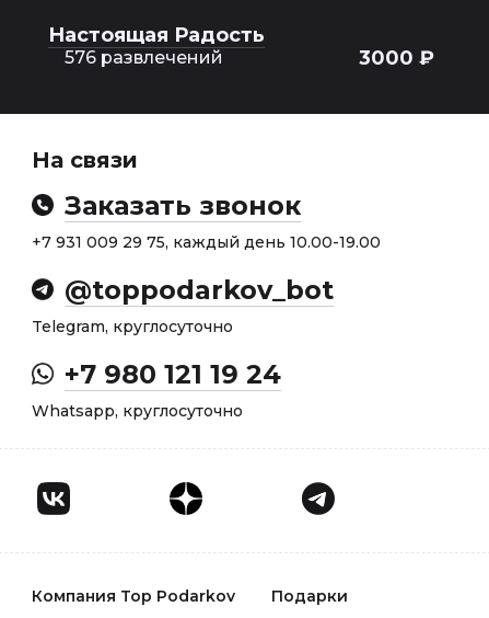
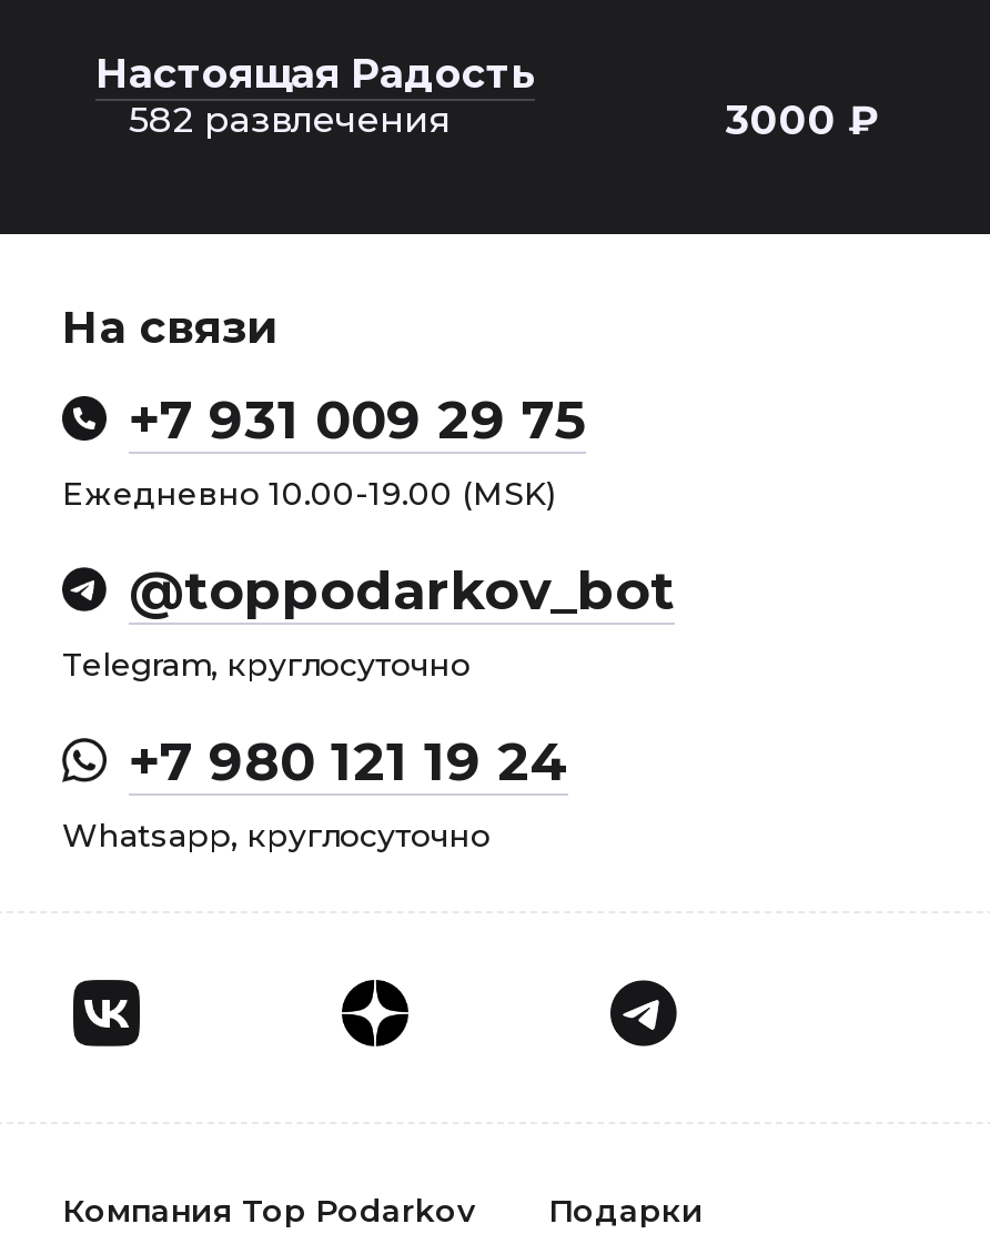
[65,47,223,68] 576 развлечений -> [129,99,451,141] 582 развлечения
[32,190,381,252] Заказать звонок | +7 931 009 29 75, каждый день 10.00-19.00 -> [62,387,586,514] +7 931 009 29 75 | Ежедневно 10.00-19.00 (MSK)

